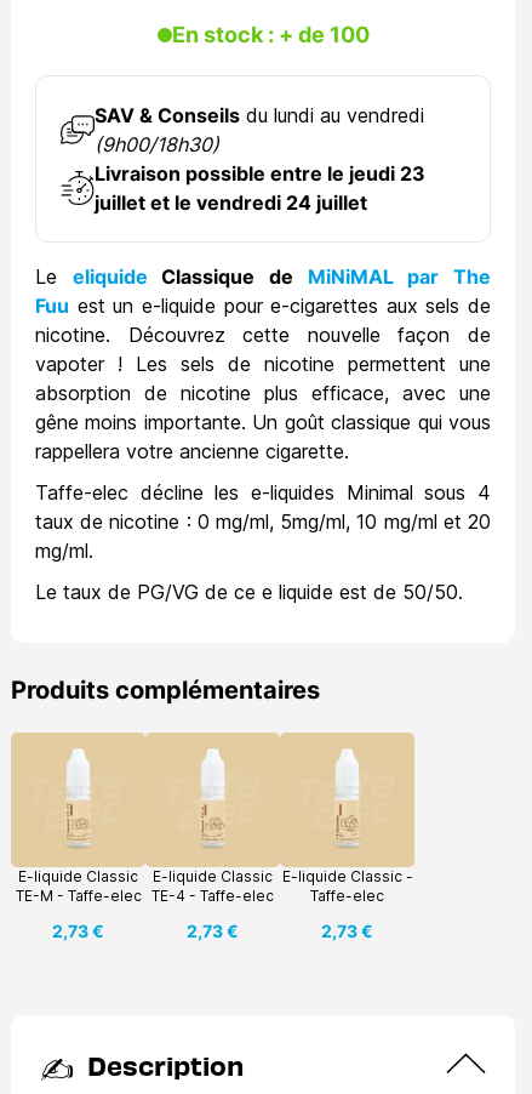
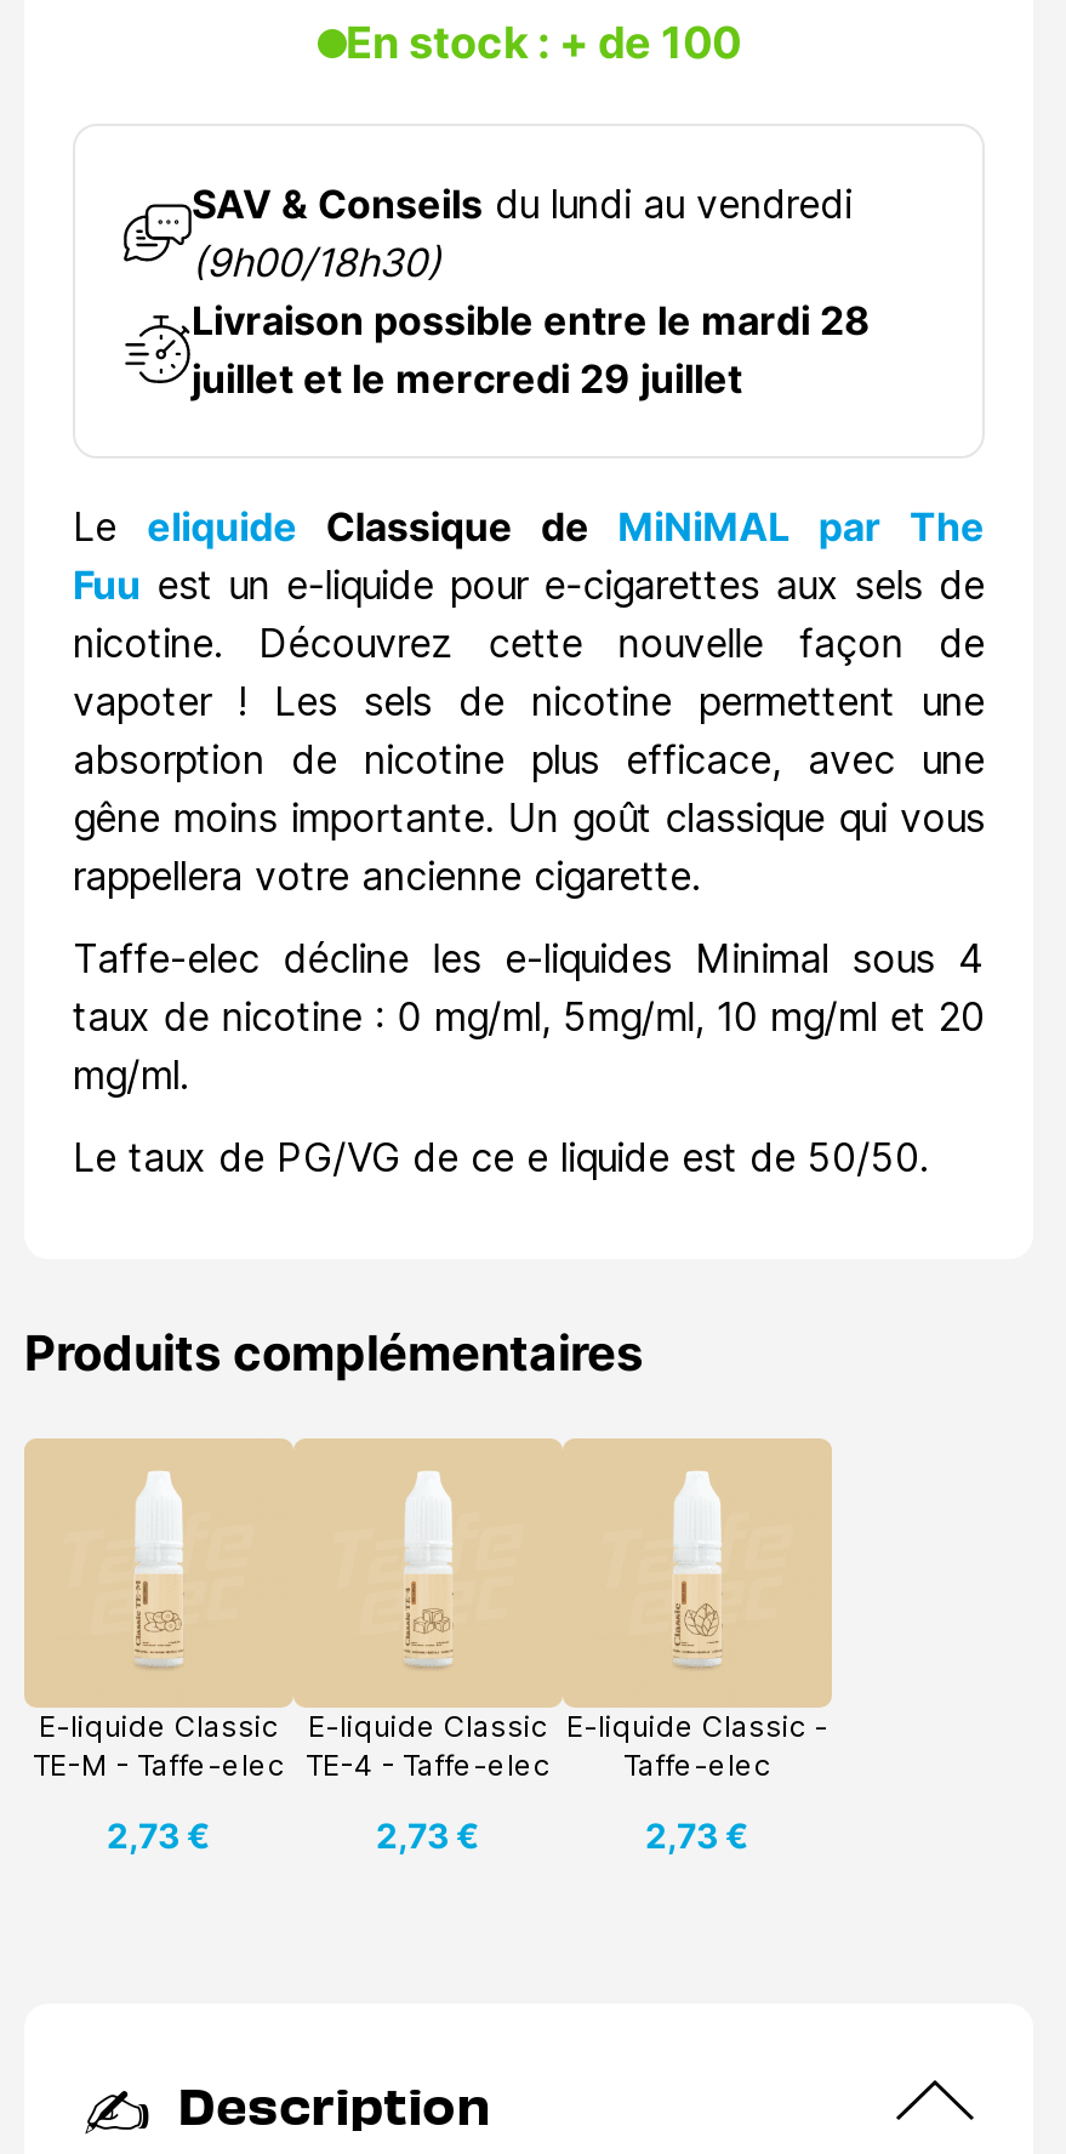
[95,162,425,186] Livraison possible entre le jeudi 23 -> [192,296,871,345] Livraison possible entre le mardi 28
[95,191,367,215] juillet et le vendredi 24 juillet -> [192,355,742,403] juillet et le mercredi 29 juillet

